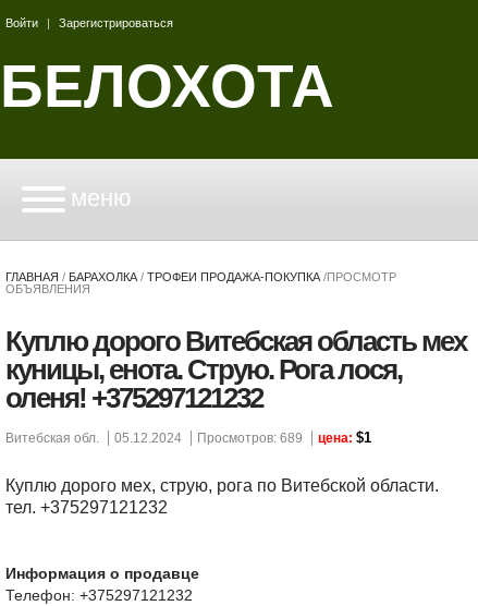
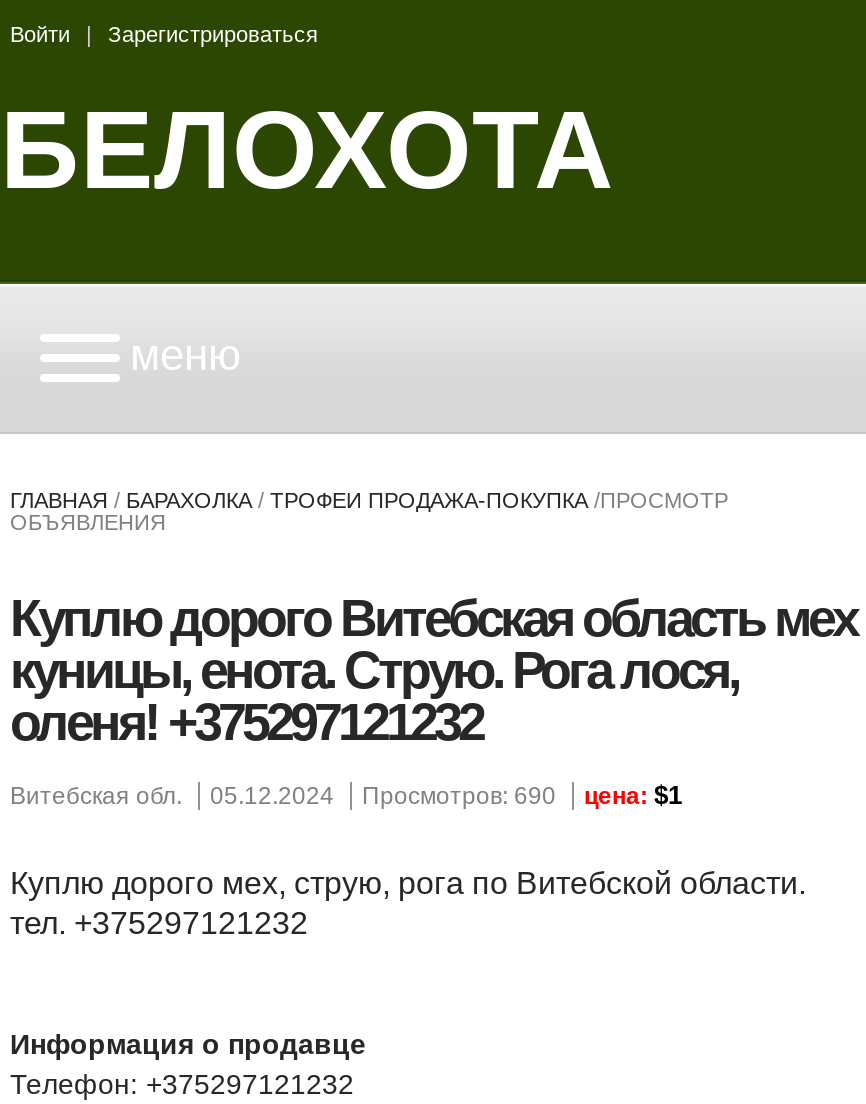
[5,429,371,446] Витебская обл. 05.12.2024 Просмотров: 689 цена: $1 -> [10,780,682,810] Витебская обл. 05.12.2024 Просмотров: 690 цена: $1

